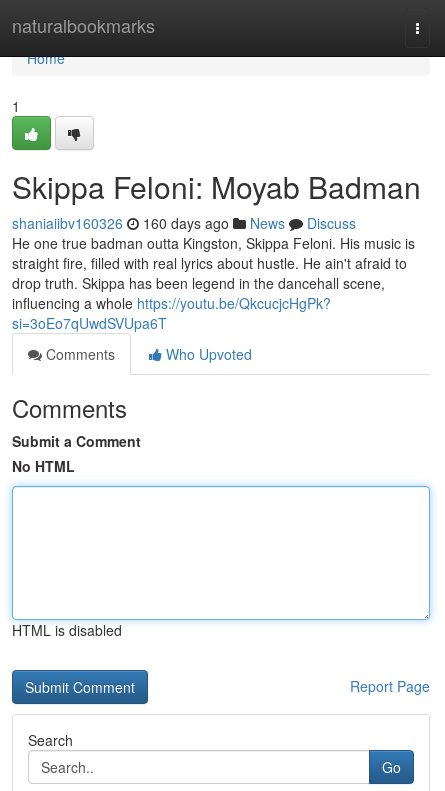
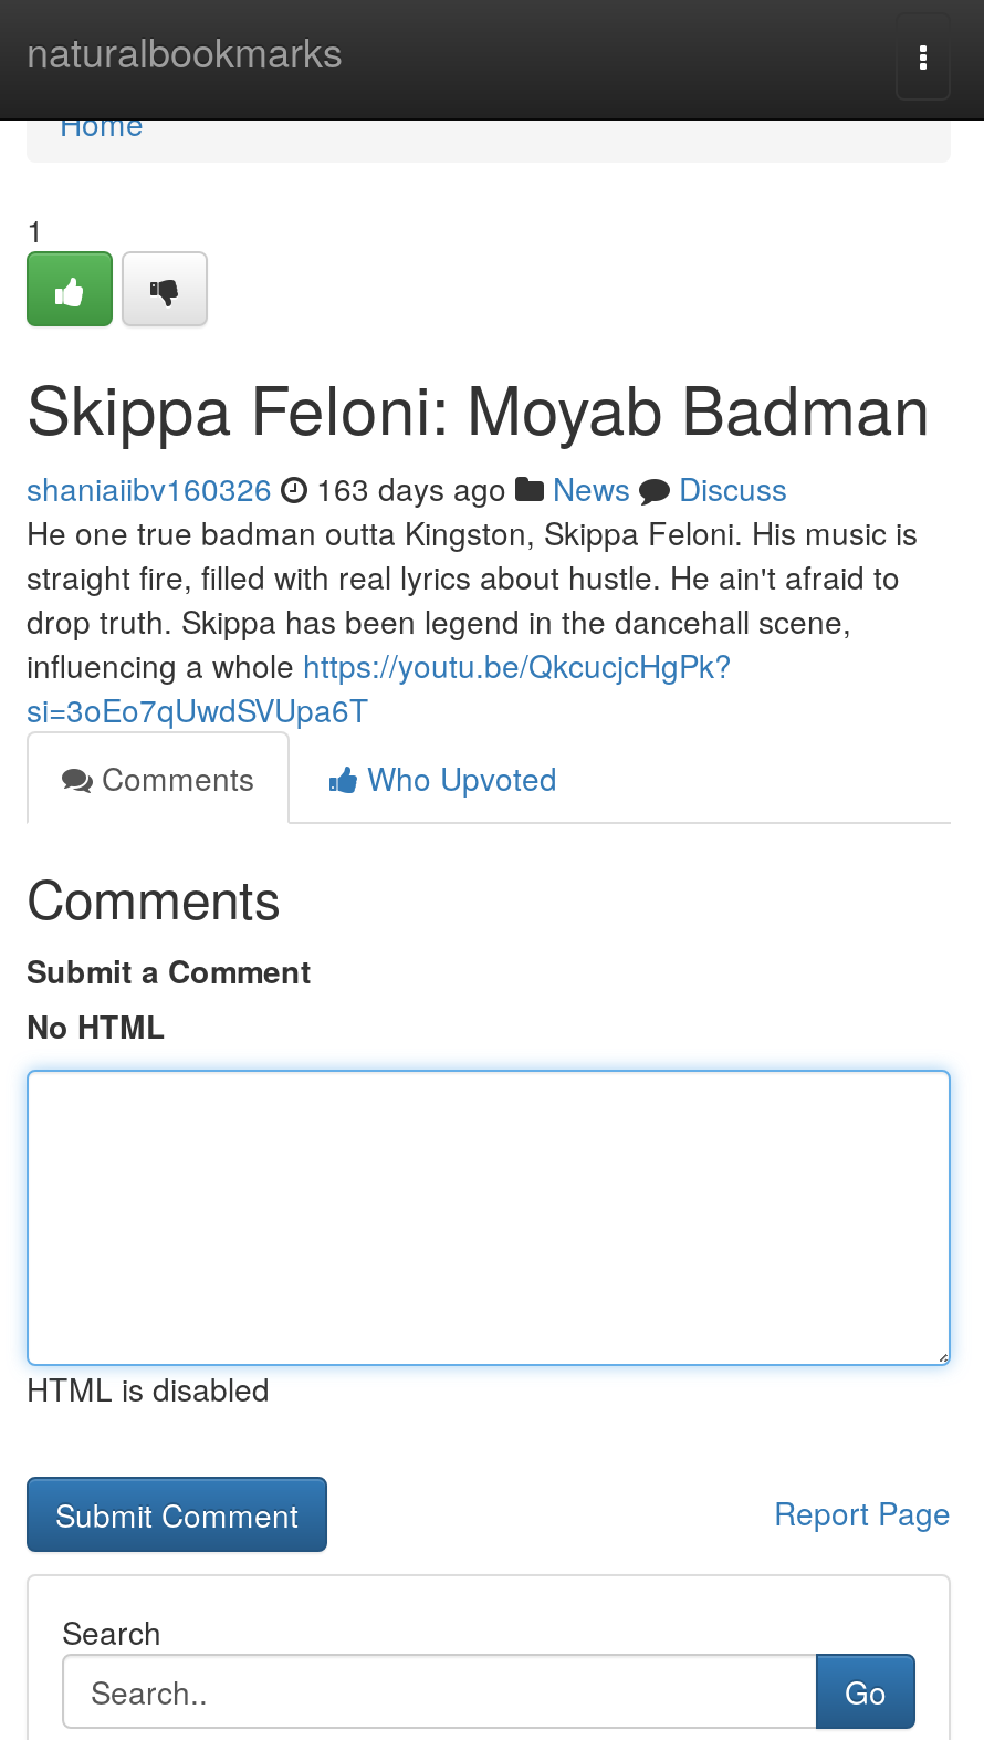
[12,213,356,233] shaniaiibv160326 160 days ago News Discuss -> [27,466,787,510] shaniaiibv160326 163 days ago News Discuss

